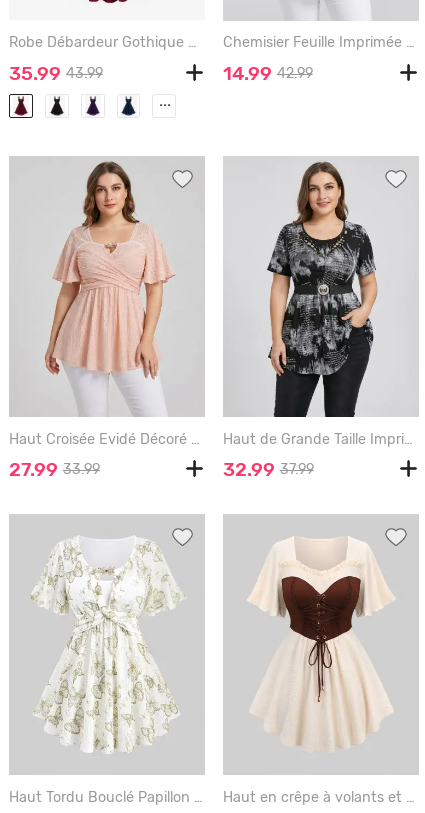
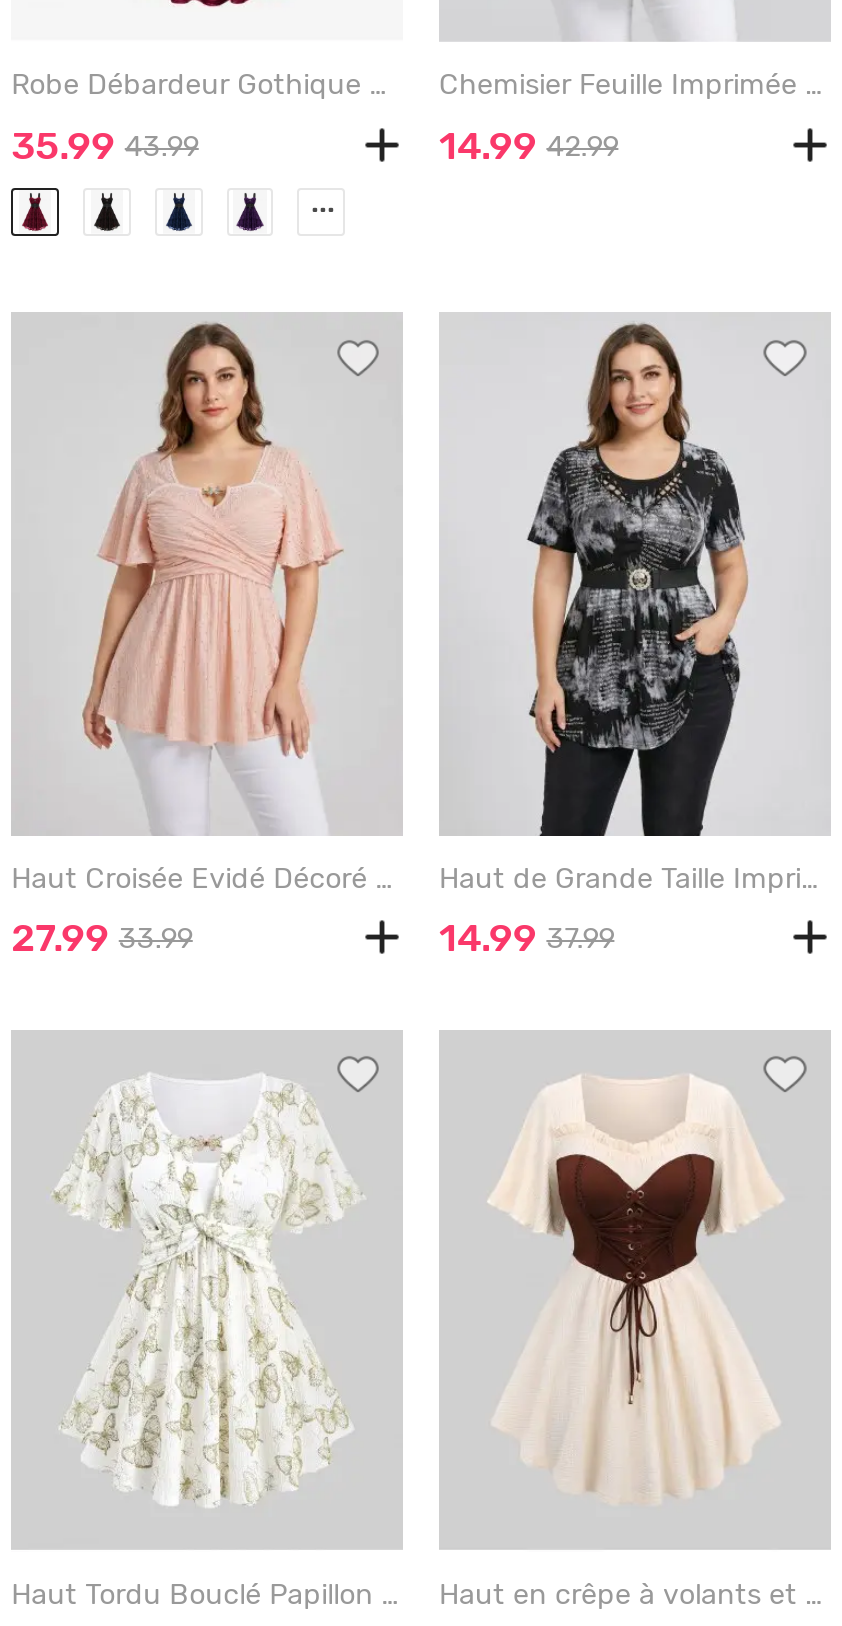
[223,457,314,480] 32.99 37.99 -> [439,915,614,961] 14.99 37.99

